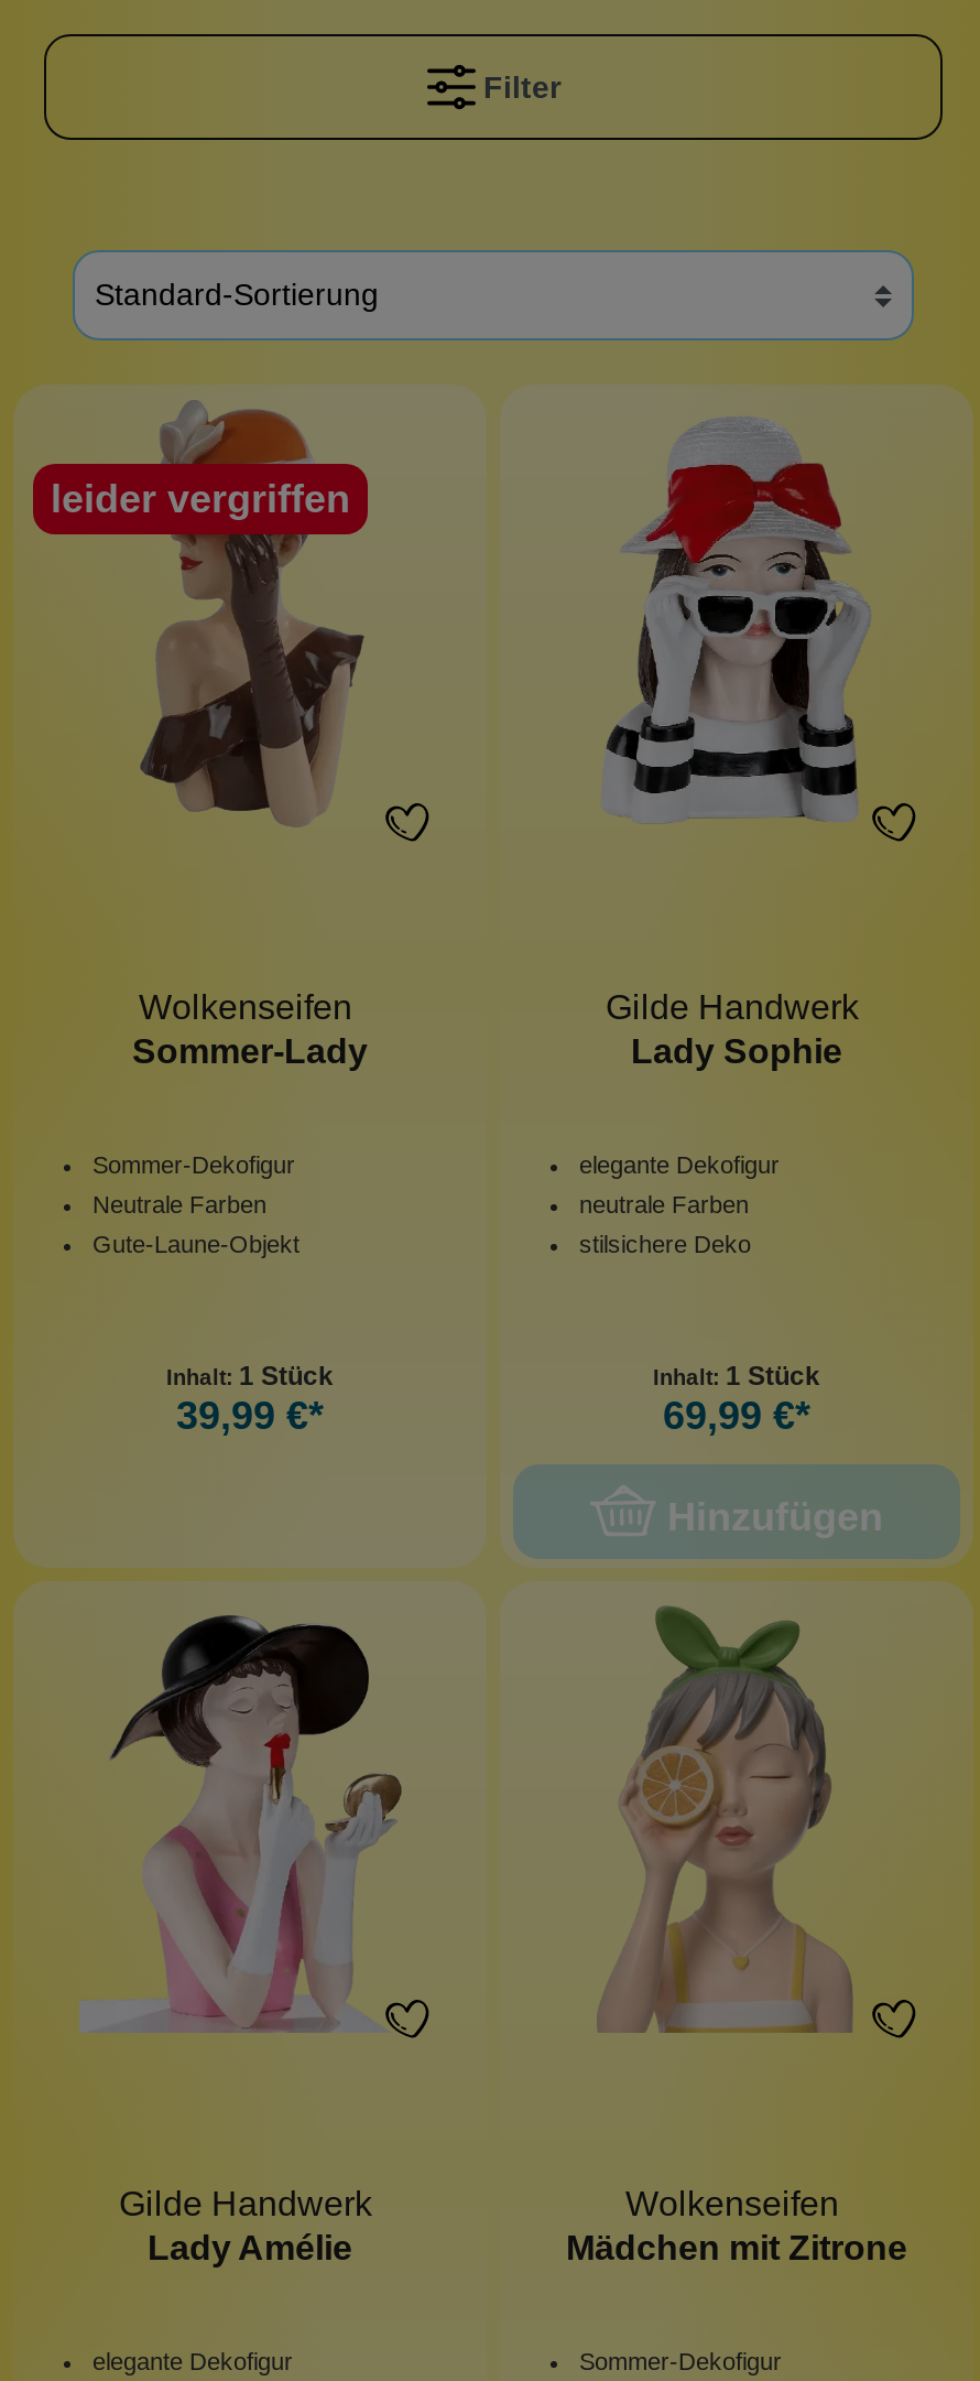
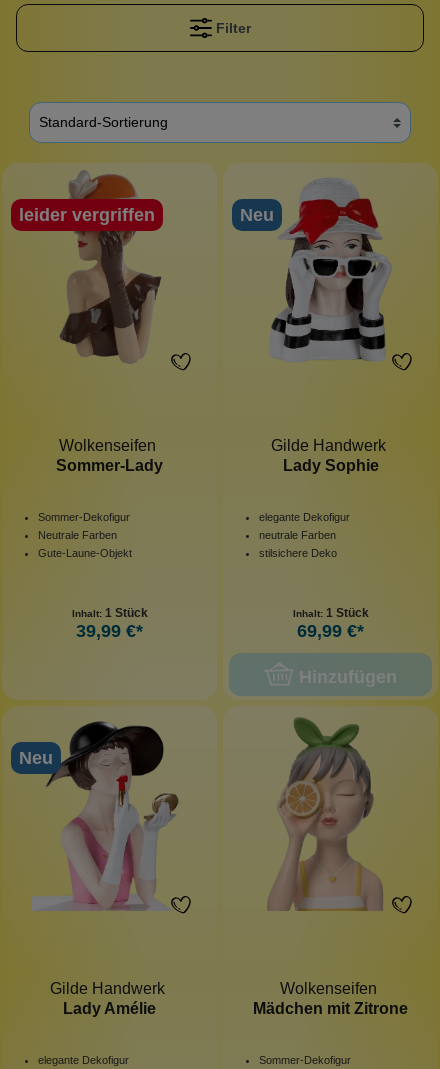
none -> [240,205,274,225] Neu
none -> [19,748,53,768] Neu

